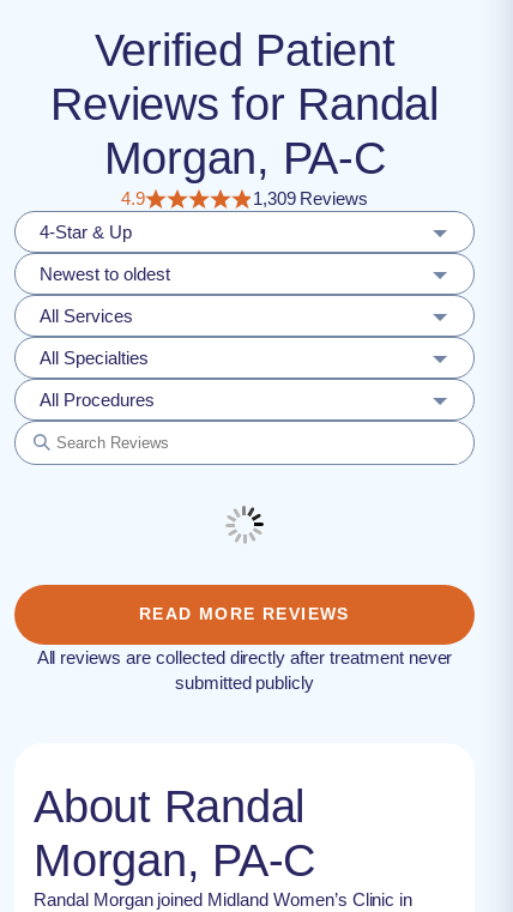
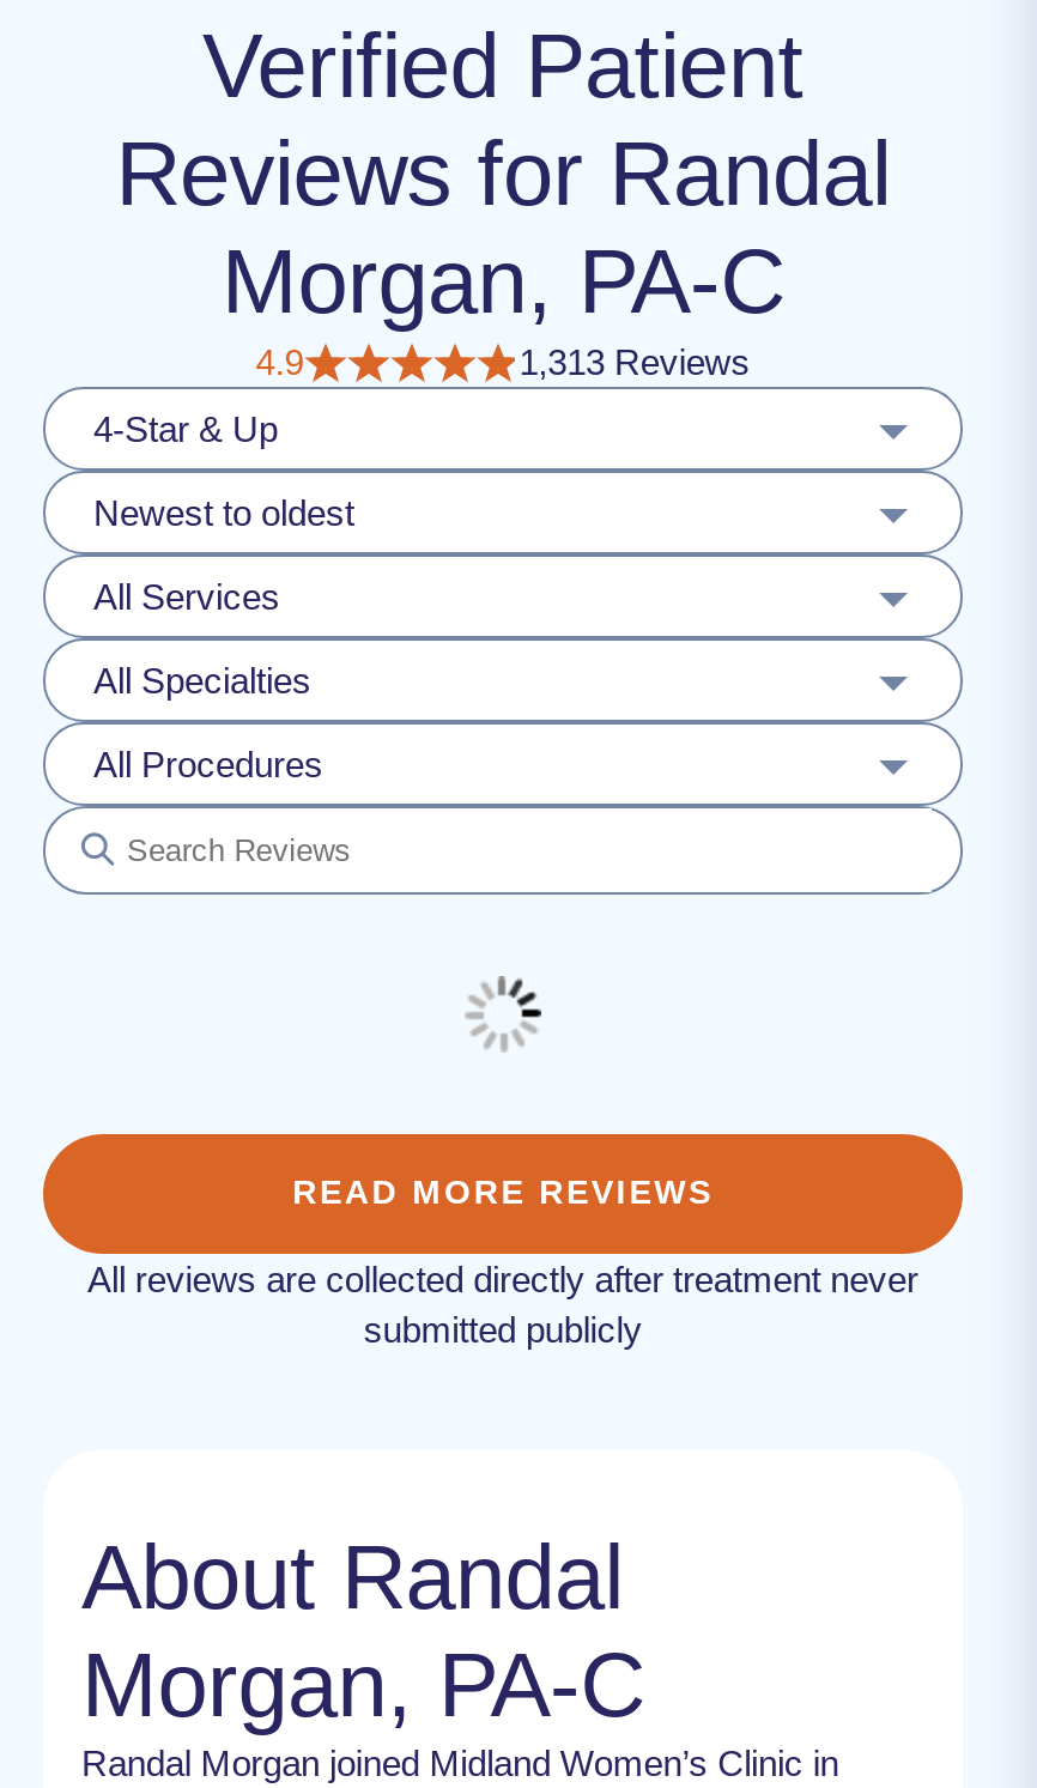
[253,188,368,209] 1,309 Reviews -> [519,341,750,382] 1,313 Reviews

